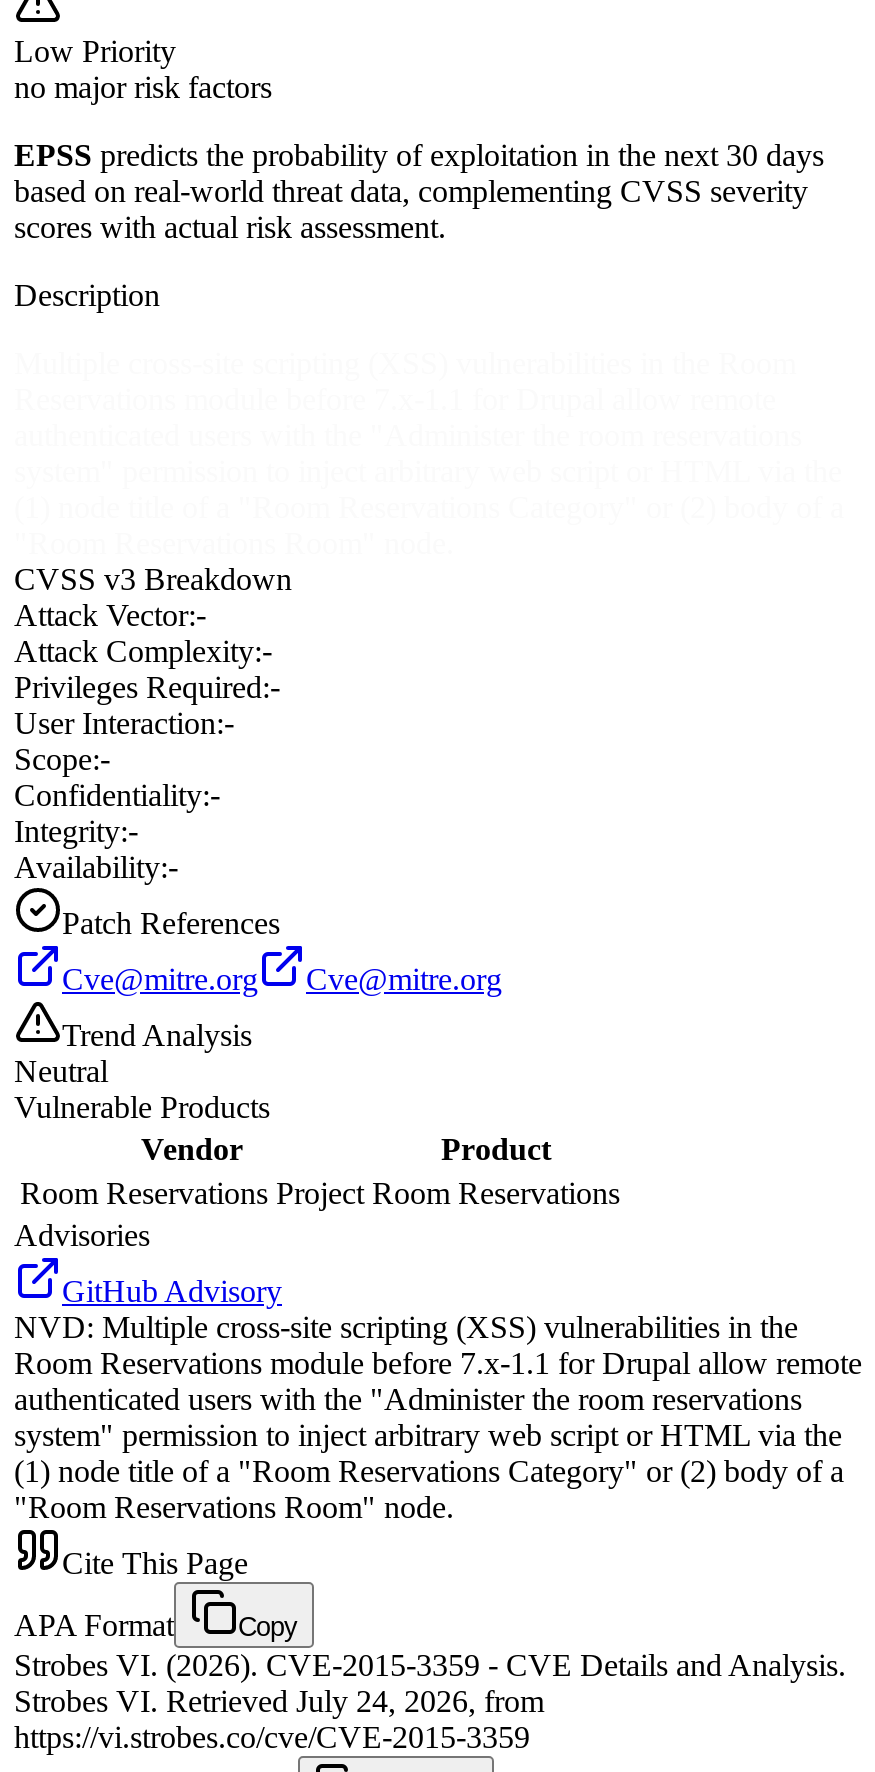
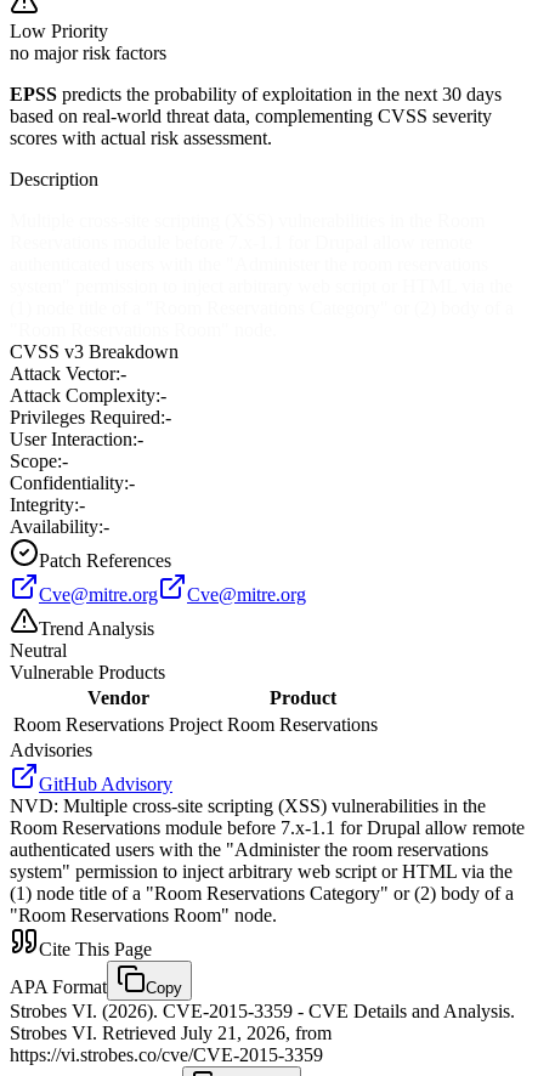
[14,1684,544,1718] Strobes VI. Retrieved July 24, 2026, from -> [10,1022,332,1043] Strobes VI. Retrieved July 21, 2026, from

